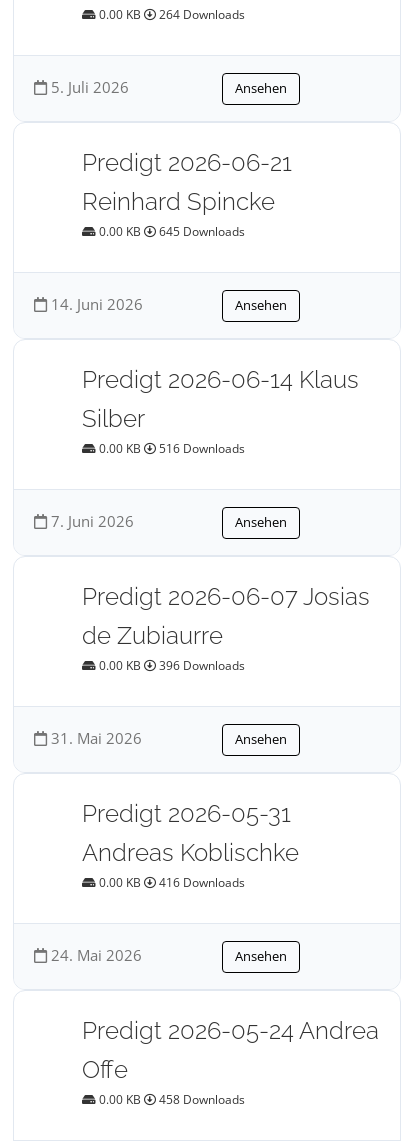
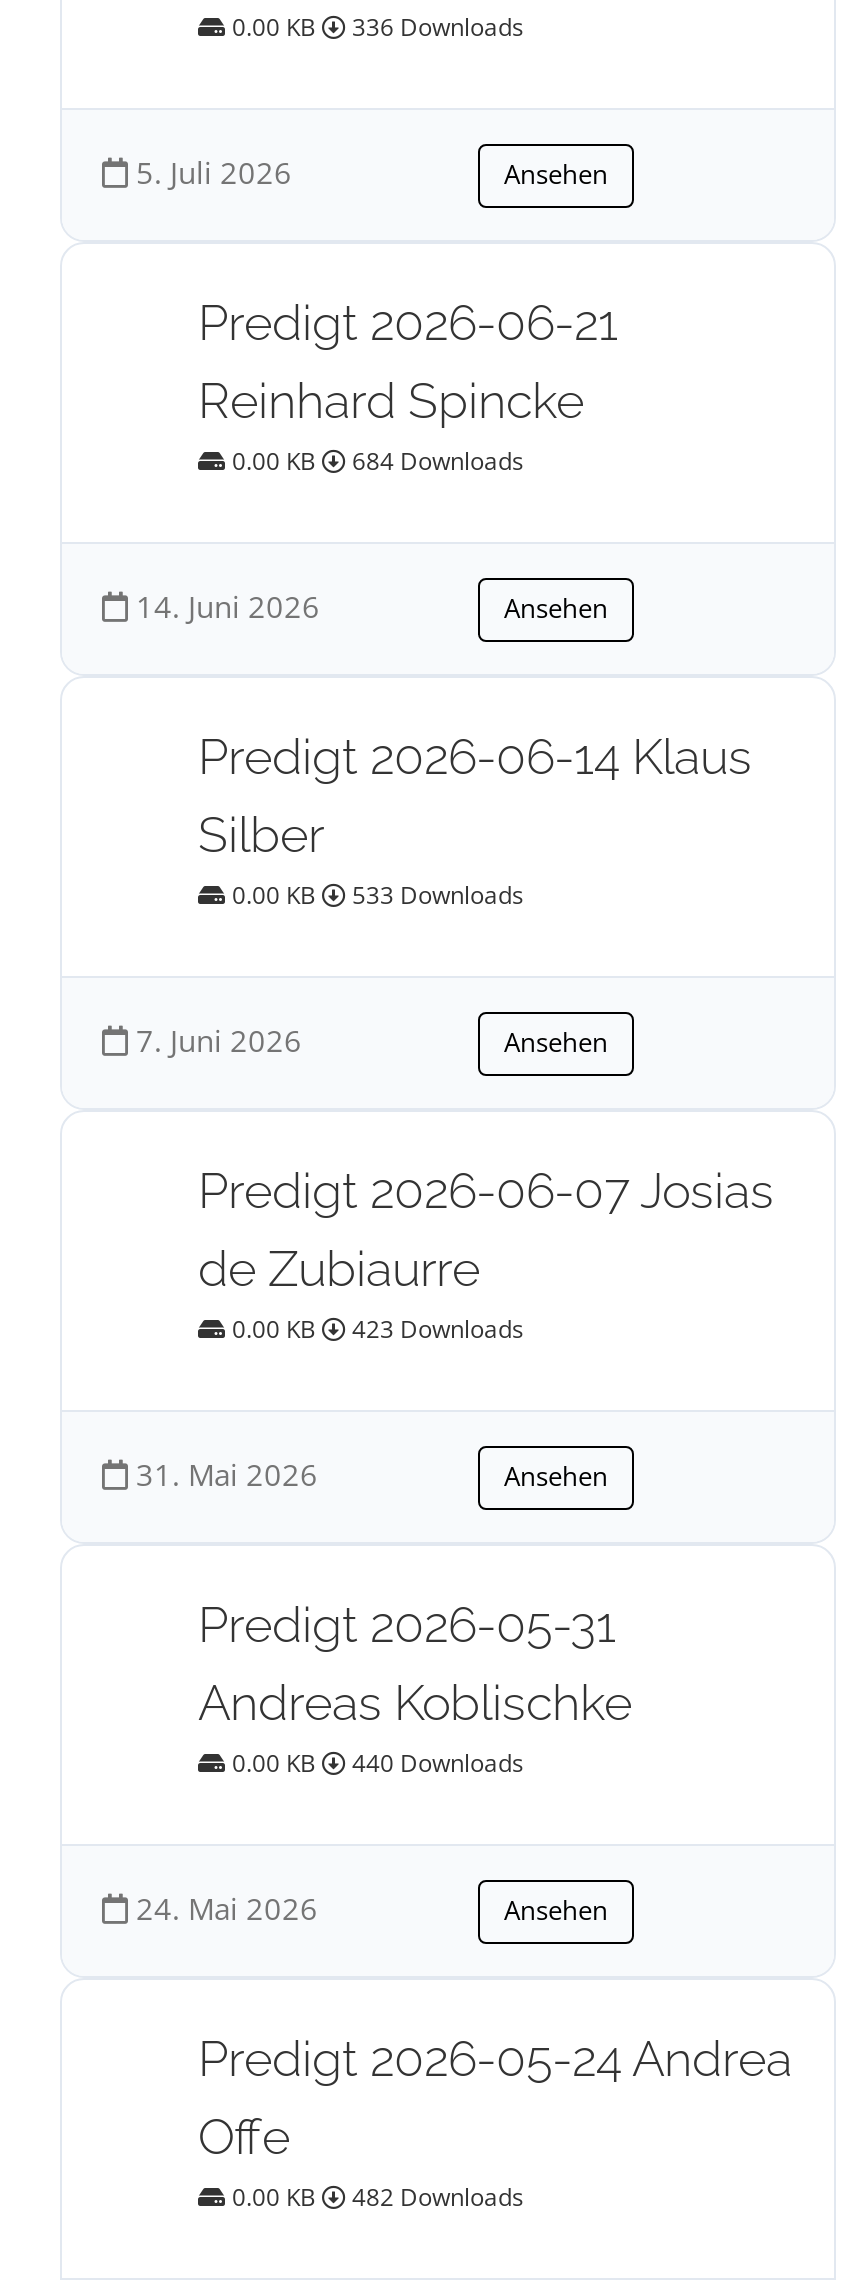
[96,6,245,23] 0.00 KB 264 Downloads -> [226,9,524,43] 0.00 KB 336 Downloads
[96,223,245,240] 0.00 KB 645 Downloads -> [226,443,524,477] 0.00 KB 684 Downloads
[96,440,245,457] 0.00 KB 516 Downloads -> [226,877,524,911] 0.00 KB 533 Downloads
[96,656,245,673] 0.00 KB 396 Downloads -> [226,1311,524,1345] 0.00 KB 423 Downloads
[96,873,245,890] 0.00 KB 416 Downloads -> [226,1745,524,1779] 0.00 KB 440 Downloads
[96,1090,245,1107] 0.00 KB 458 Downloads -> [226,2179,524,2213] 0.00 KB 482 Downloads

